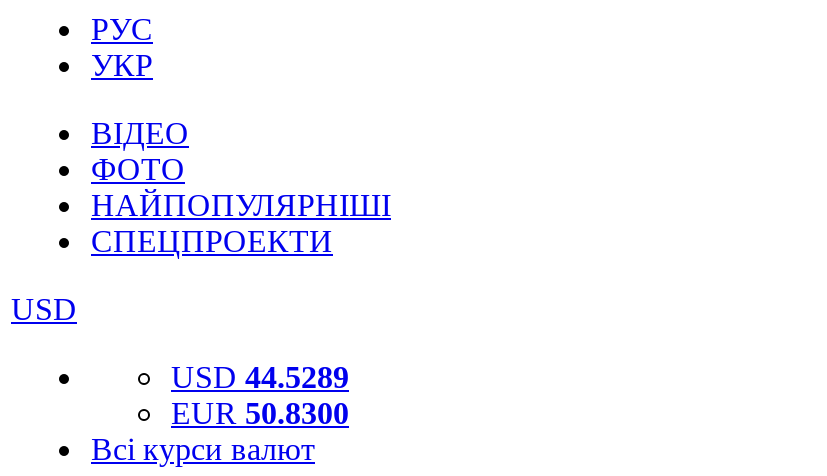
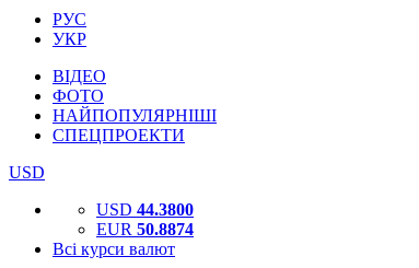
[171,360,349,394] USD 44.5289 -> [96,200,194,219] USD 44.3800
[171,396,349,430] EUR 50.8300 -> [96,220,194,238] EUR 50.8874

